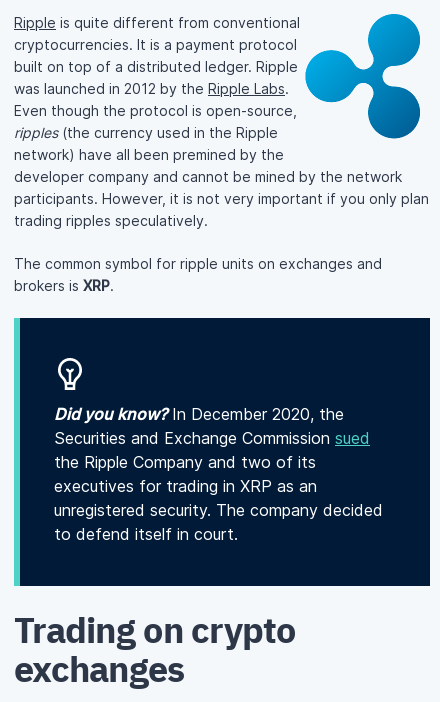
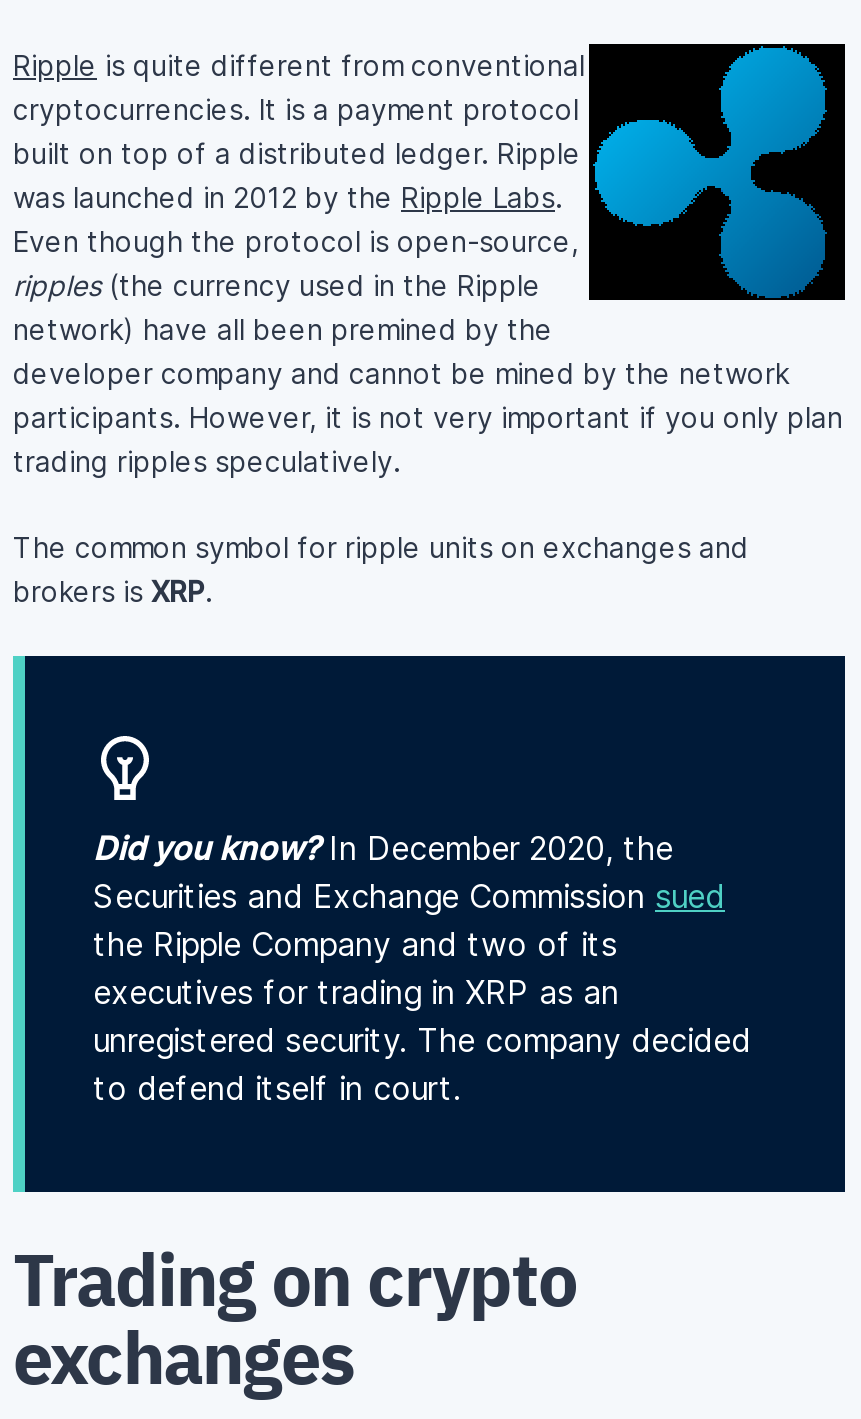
[302,12,430,140] [image] -> [587,42,847,302] [image]

